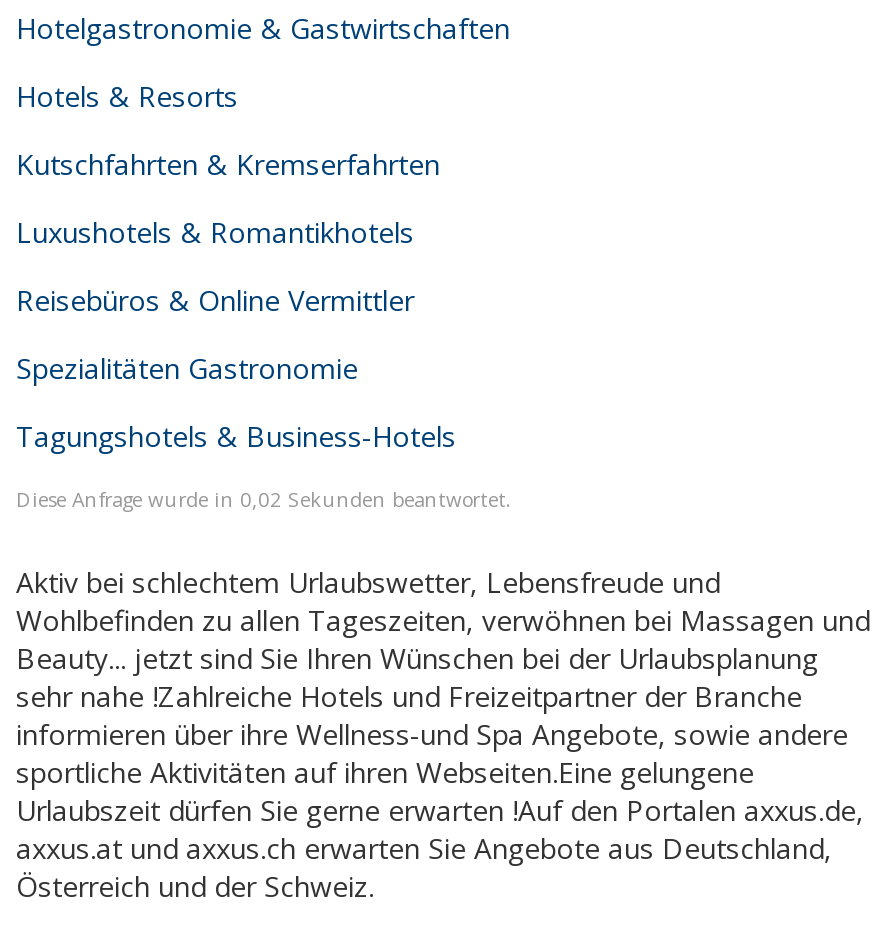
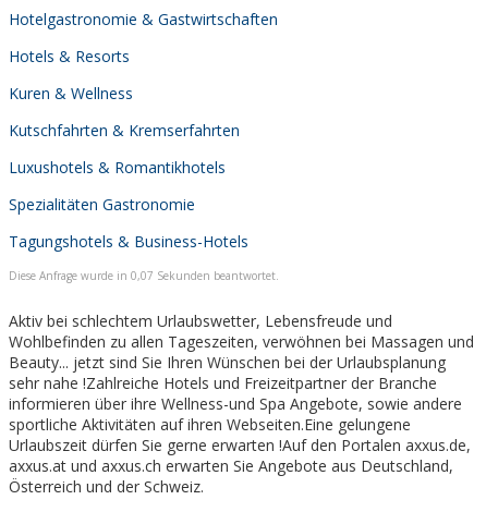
none -> [9,83,133,103] Kuren & Wellness
moved [16,145,440,251] -> [9,120,240,177]: Kutschfahrten & Kremserfahrten | Luxushotels & Romantikhotels
[16,281,414,319] Reisebüros & Online Vermittler -> none
[16,485,512,513] Diese Anfrage wurde in 0,02 Sekunden beantwortet. -> [9,268,279,283] Diese Anfrage wurde in 0,07 Sekunden beantwortet.

